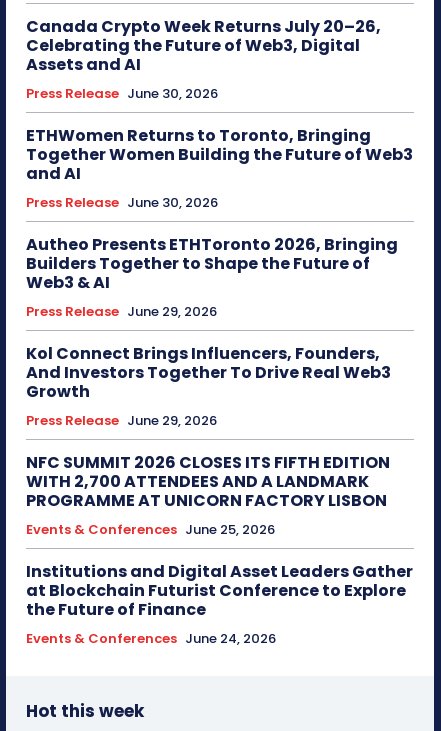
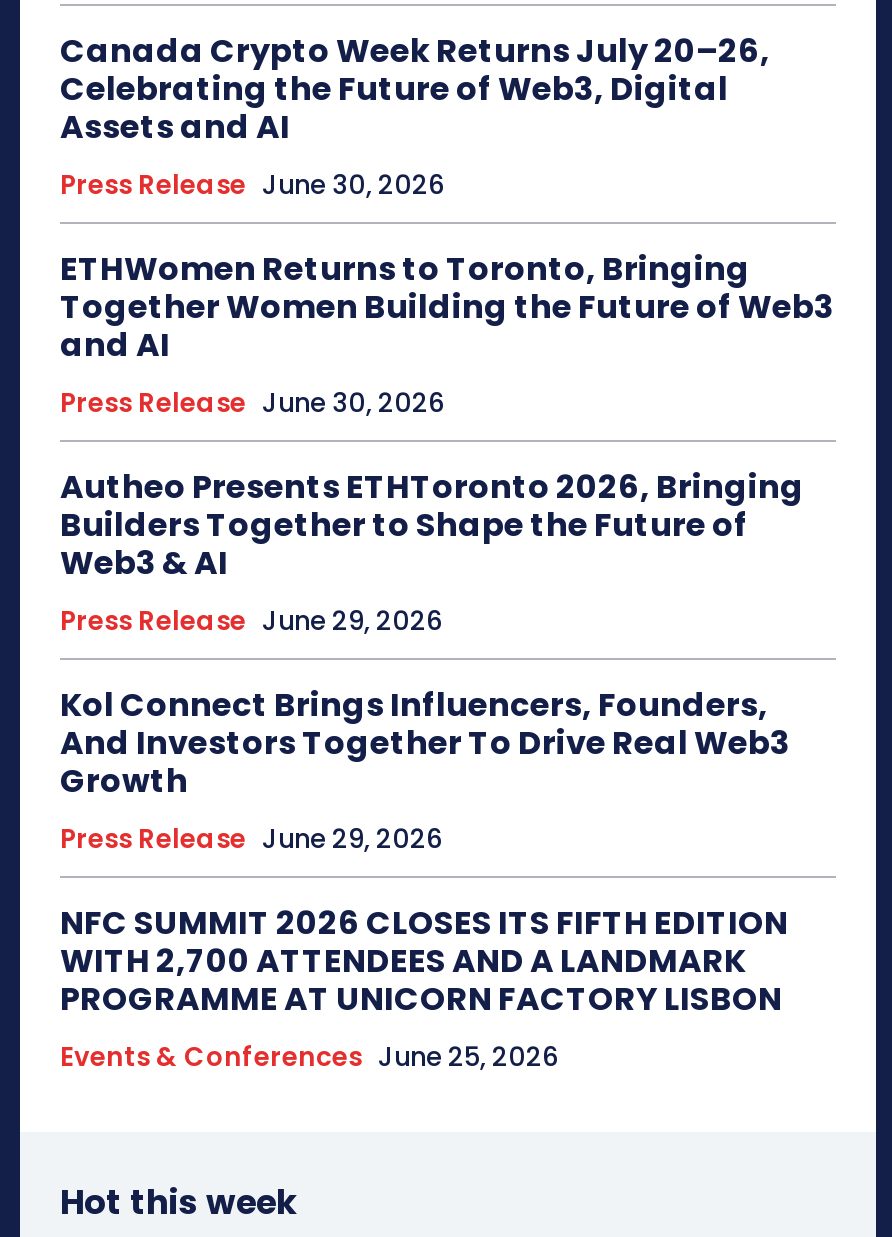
[26,560,413,648] Institutions and Digital Asset Leaders Gather | at Blockchain Futurist Conference to Explore | the Future of Finance | Events & Conferences June 24, 2026 -> none

